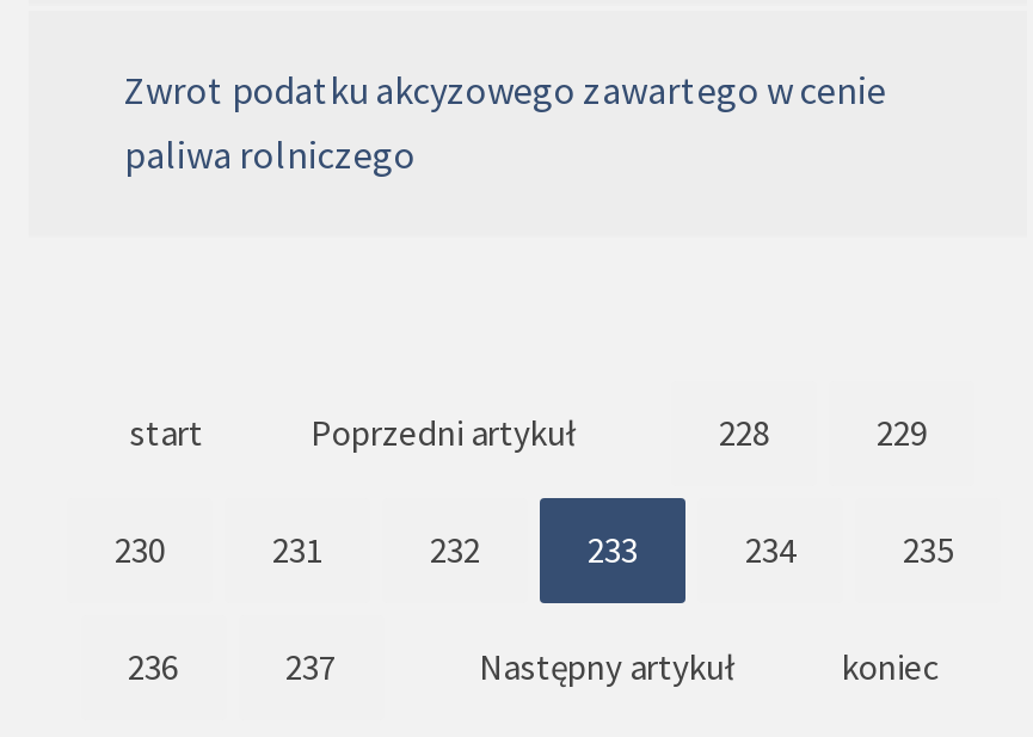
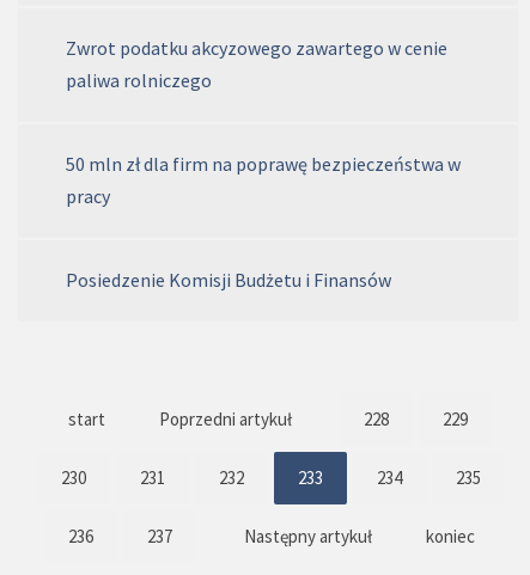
none -> [66,152,461,292] 50 mln zł dla firm na poprawę bezpieczeństwa w | pracy | Posiedzenie Komisji Budżetu i Finansów

